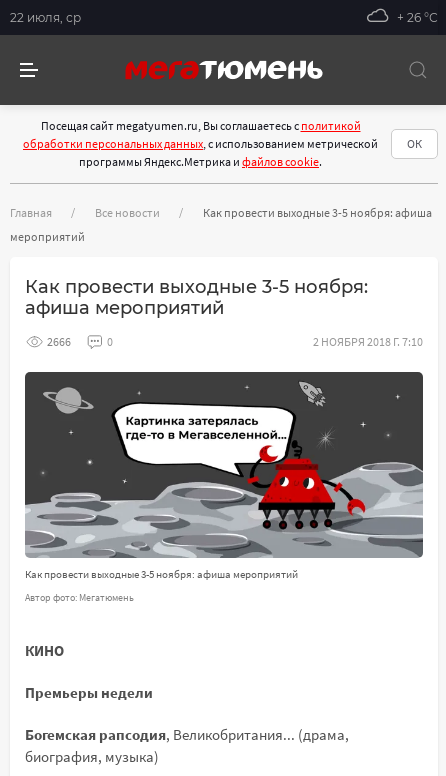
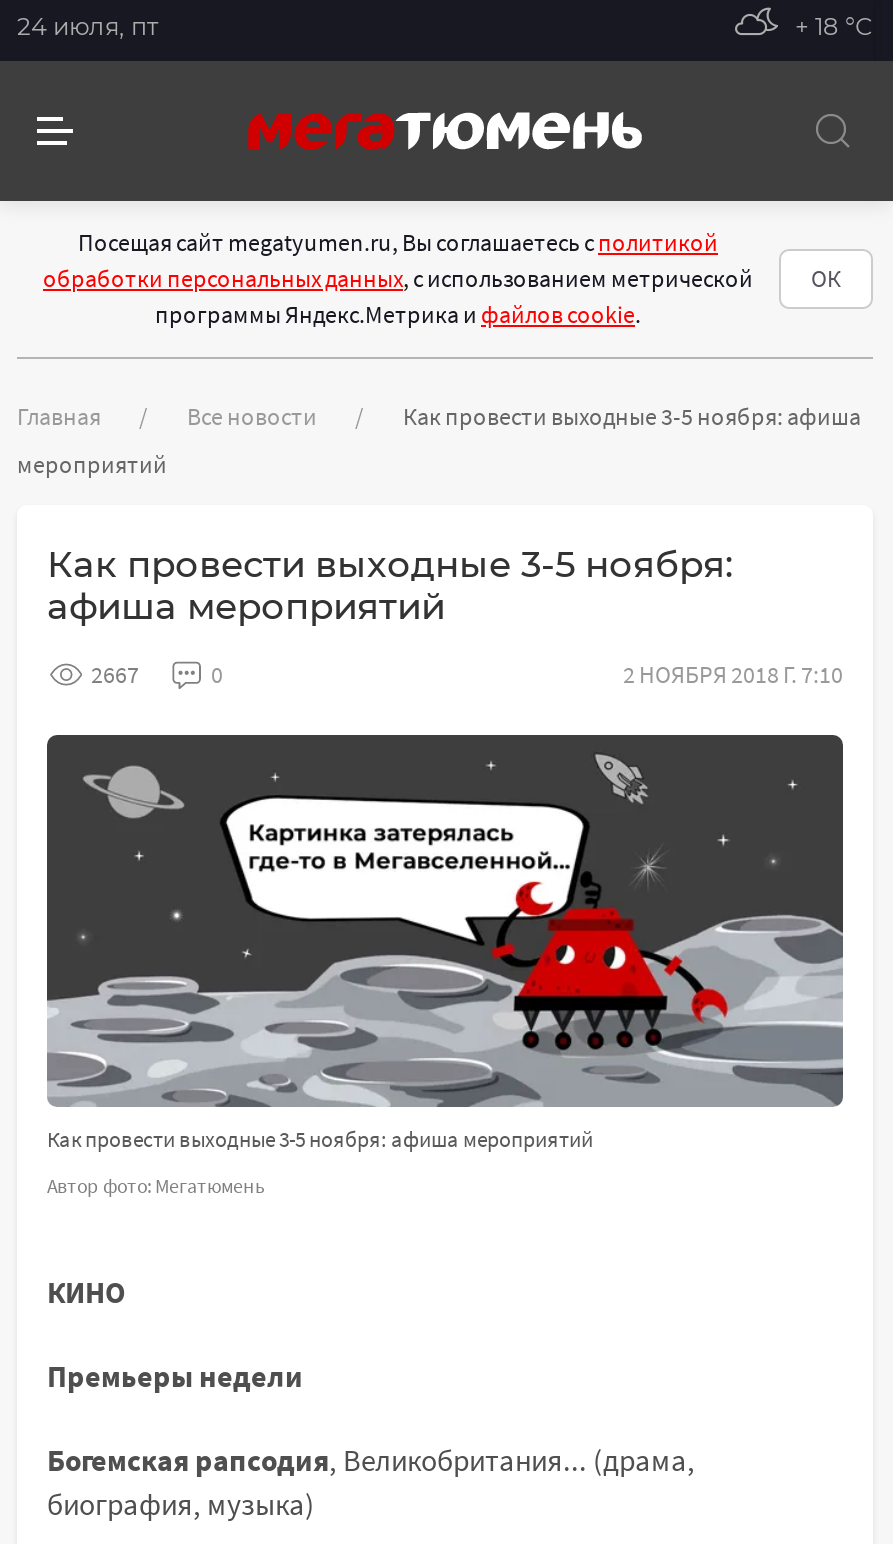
[10,9,81,24] 22 июля, ср -> [17,10,159,40] 24 июля, пт
[397,9,438,24] + 26 °С -> [795,10,873,40] + 18 °С
[47,334,71,349] 2666 -> [91,659,139,689] 2667

